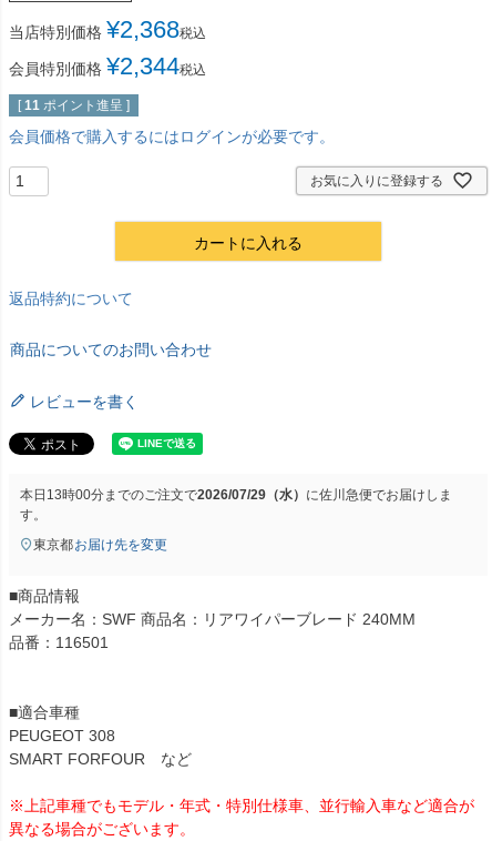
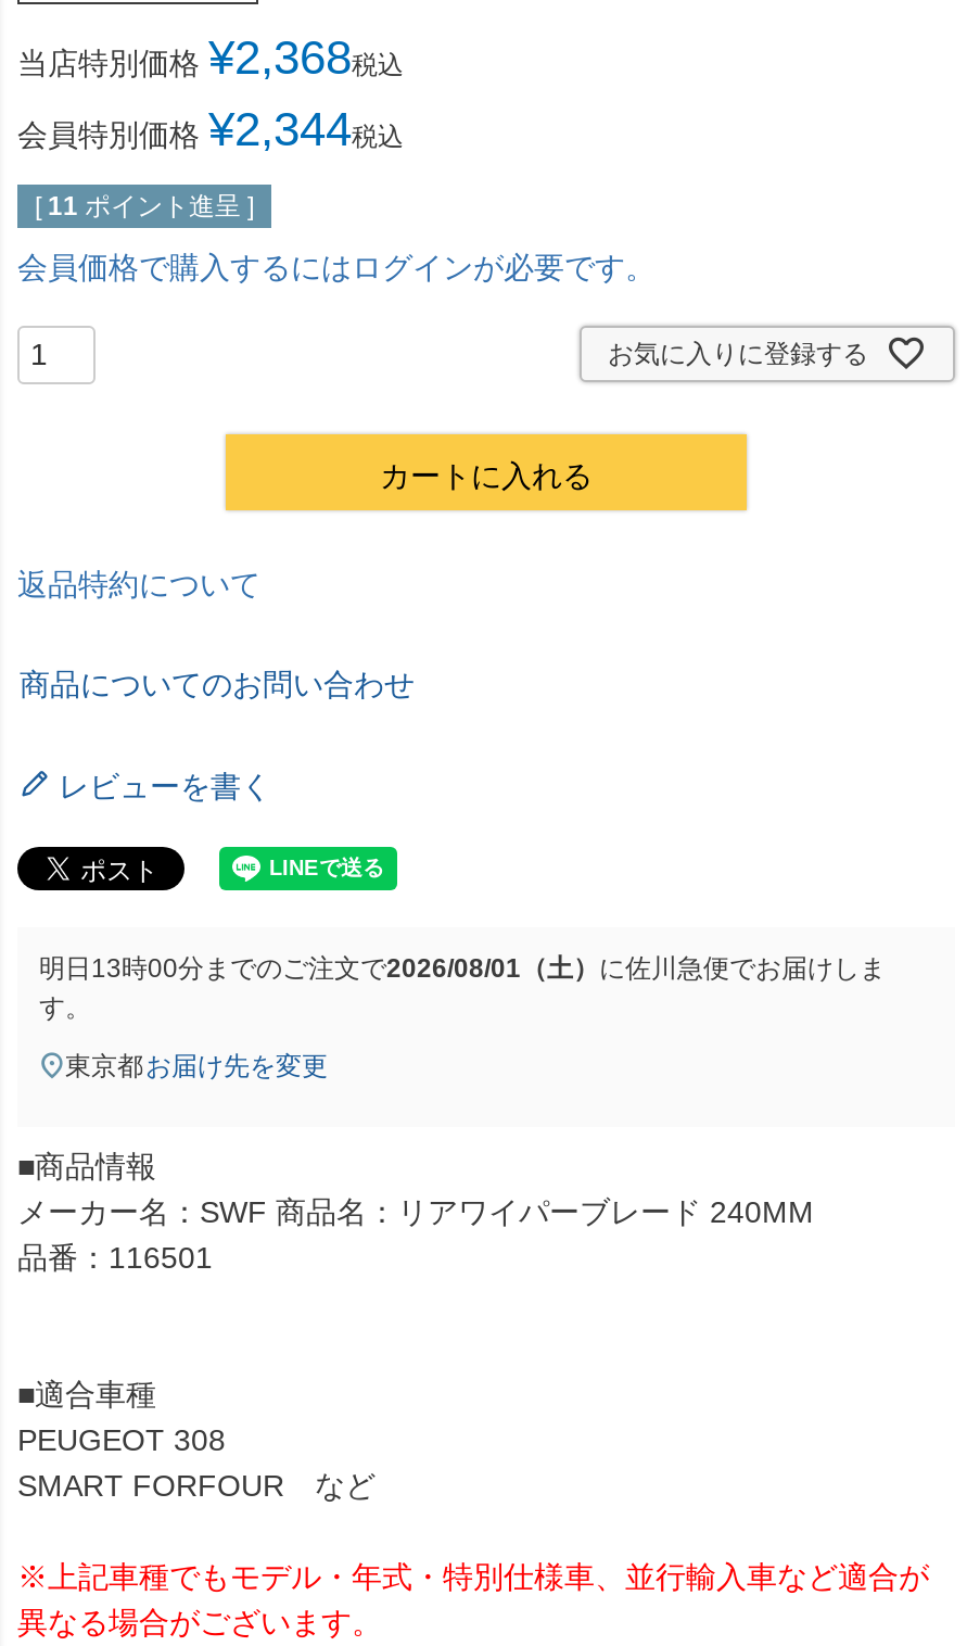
[20,488,452,503] 本日13時00分までのご注文で2026/07/29（水）に佐川急便でお届けしま -> [39,954,886,985] 明日13時00分までのご注文で2026/08/01（土）に佐川急便でお届けしま

